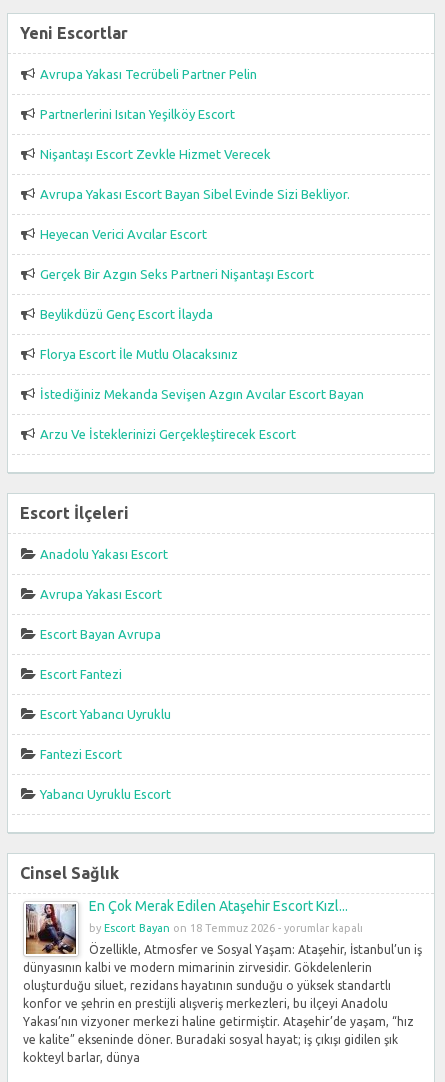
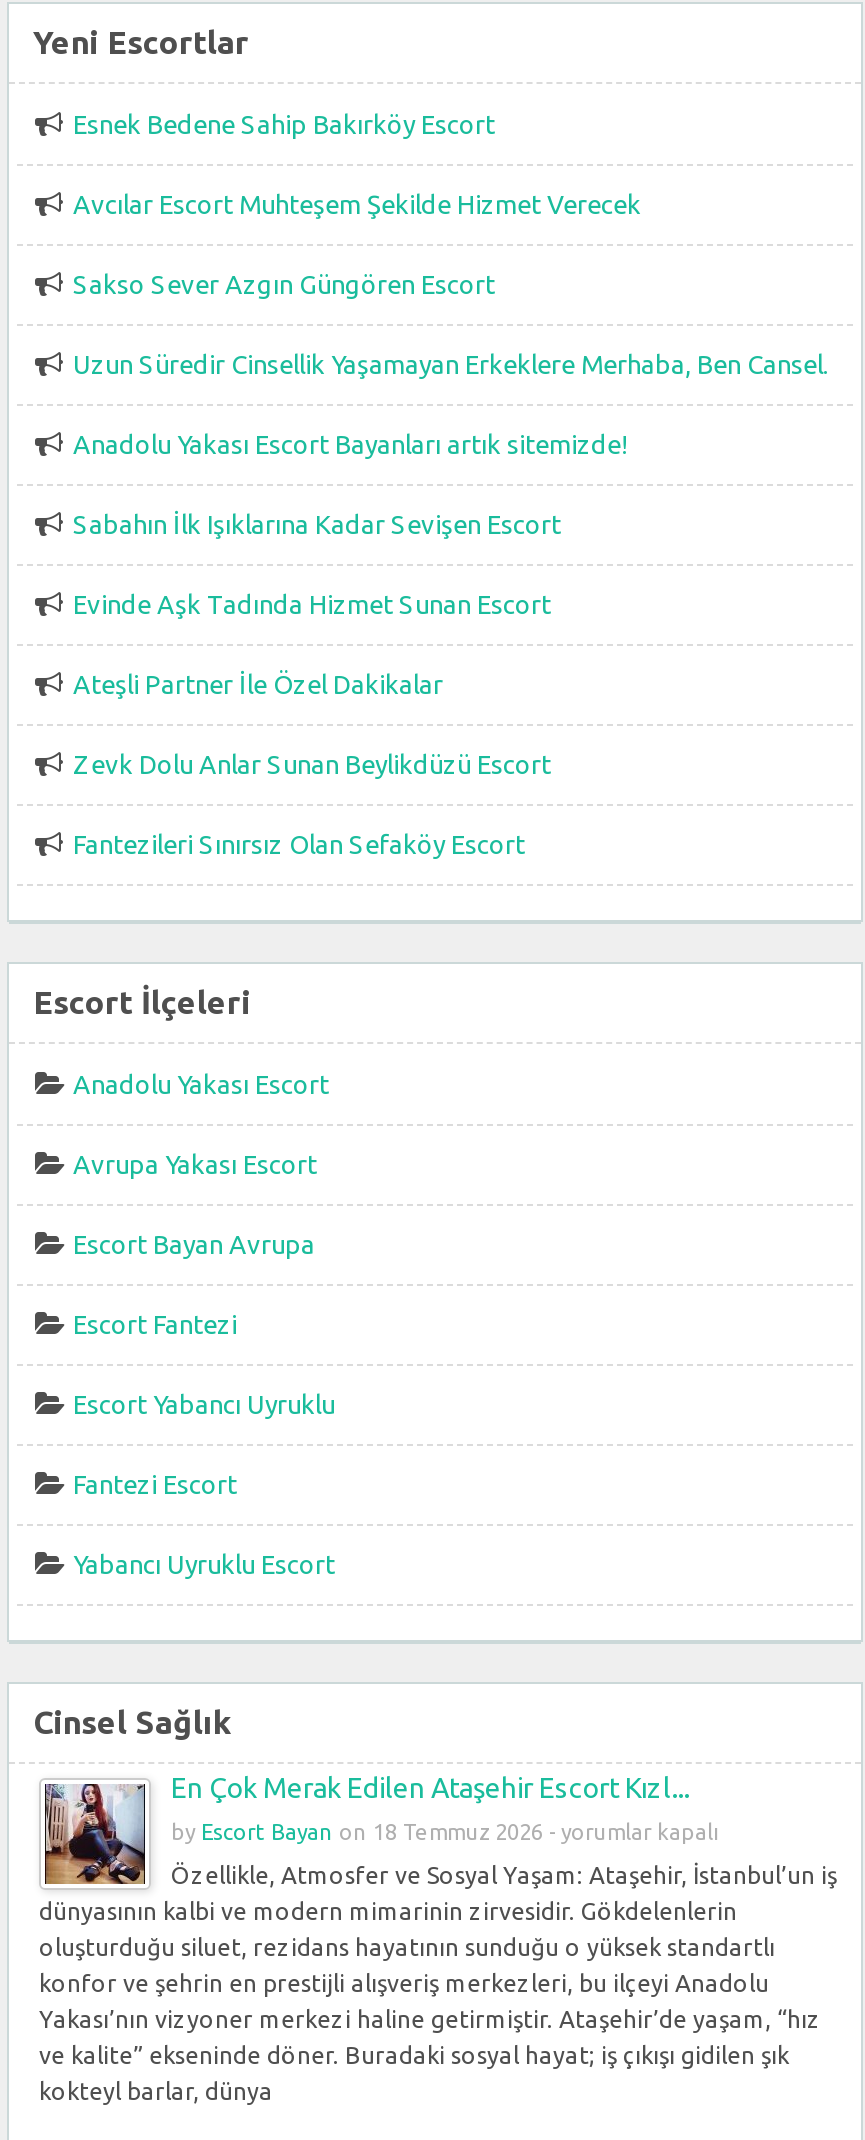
[40,67,257,81] Avrupa Yakası Tecrübeli Partner Pelin -> [73,110,495,138] Esnek Bedene Sahip Bakırköy Escort
[40,107,235,121] Partnerlerini Isıtan Yeşilköy Escort -> [73,190,641,218] Avcılar Escort Muhteşem Şekilde Hizmet Verecek
[40,147,271,161] Nişantaşı Escort Zevkle Hizmet Verecek -> [73,270,495,298] Sakso Sever Azgın Güngören Escort
[40,187,350,201] Avrupa Yakası Escort Bayan Sibel Evinde Sizi Bekliyor. -> [73,350,829,378] Uzun Süredir Cinsellik Yaşamayan Erkeklere Merhaba, Ben Cansel.
[40,227,207,241] Heyecan Verici Avcılar Escort -> [73,430,627,458] Anadolu Yakası Escort Bayanları artık sitemizde!
[40,267,314,281] Gerçek Bir Azgın Seks Partneri Nişantaşı Escort -> [73,510,561,538] Sabahın İlk Işıklarına Kadar Sevişen Escort
[40,307,213,321] Beylikdüzü Genç Escort İlayda -> [73,590,551,618] Evinde Aşk Tadında Hizmet Sunan Escort
[40,347,238,361] Florya Escort İle Mutlu Olacaksınız -> [73,670,443,698] Ateşli Partner İle Özel Dakikalar
[40,387,364,401] İstediğiniz Mekanda Sevişen Azgın Avcılar Escort Bayan -> [73,750,551,778] Zevk Dolu Anlar Sunan Beylikdüzü Escort
[40,427,296,441] Arzu Ve İsteklerinizi Gerçekleştirecek Escort -> [73,830,525,858] Fantezileri Sınırsız Olan Sefaköy Escort

